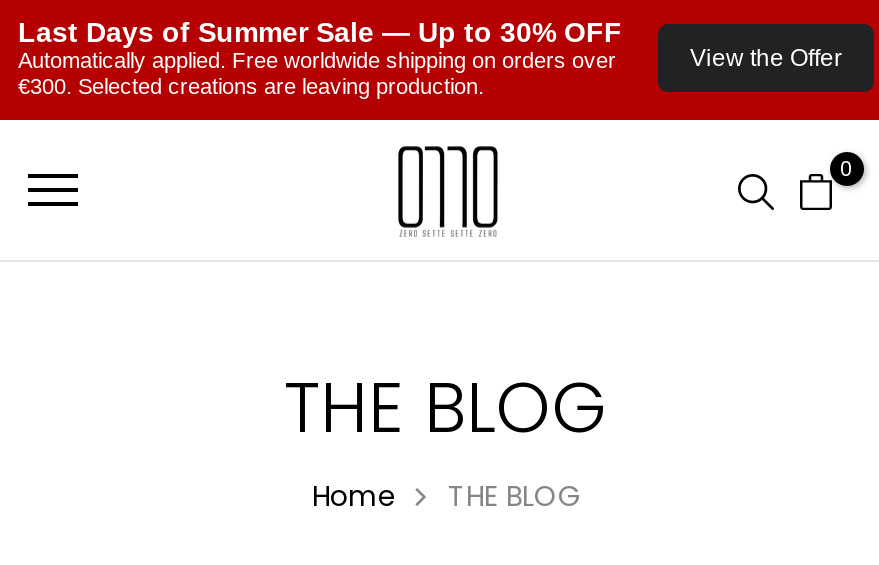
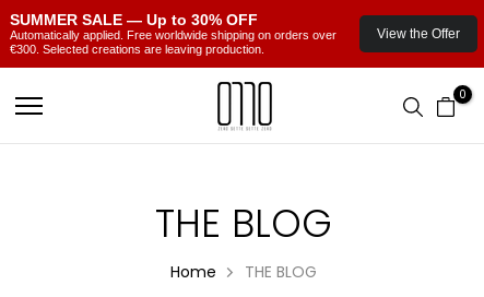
[18,16,622,48] Last Days of Summer Sale — Up to 30% OFF -> [10,11,258,28] SUMMER SALE — Up to 30% OFF

